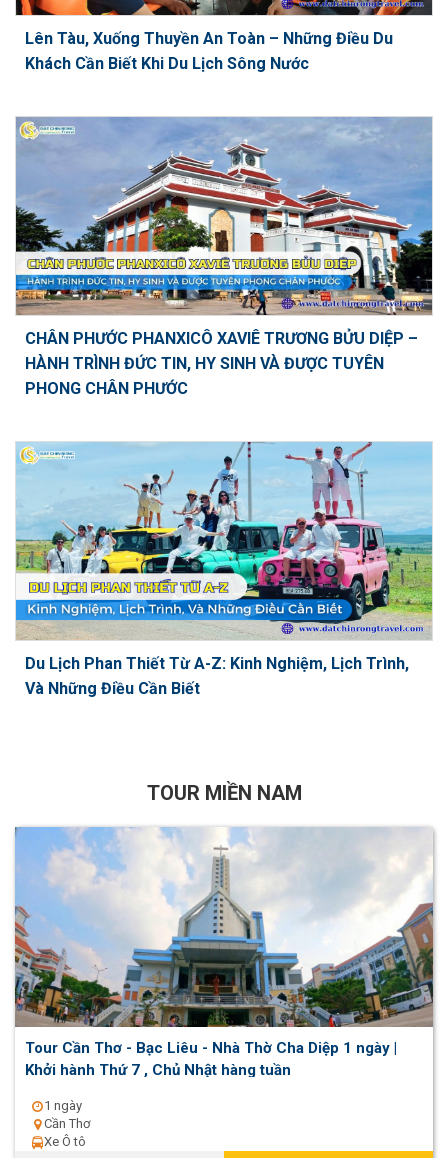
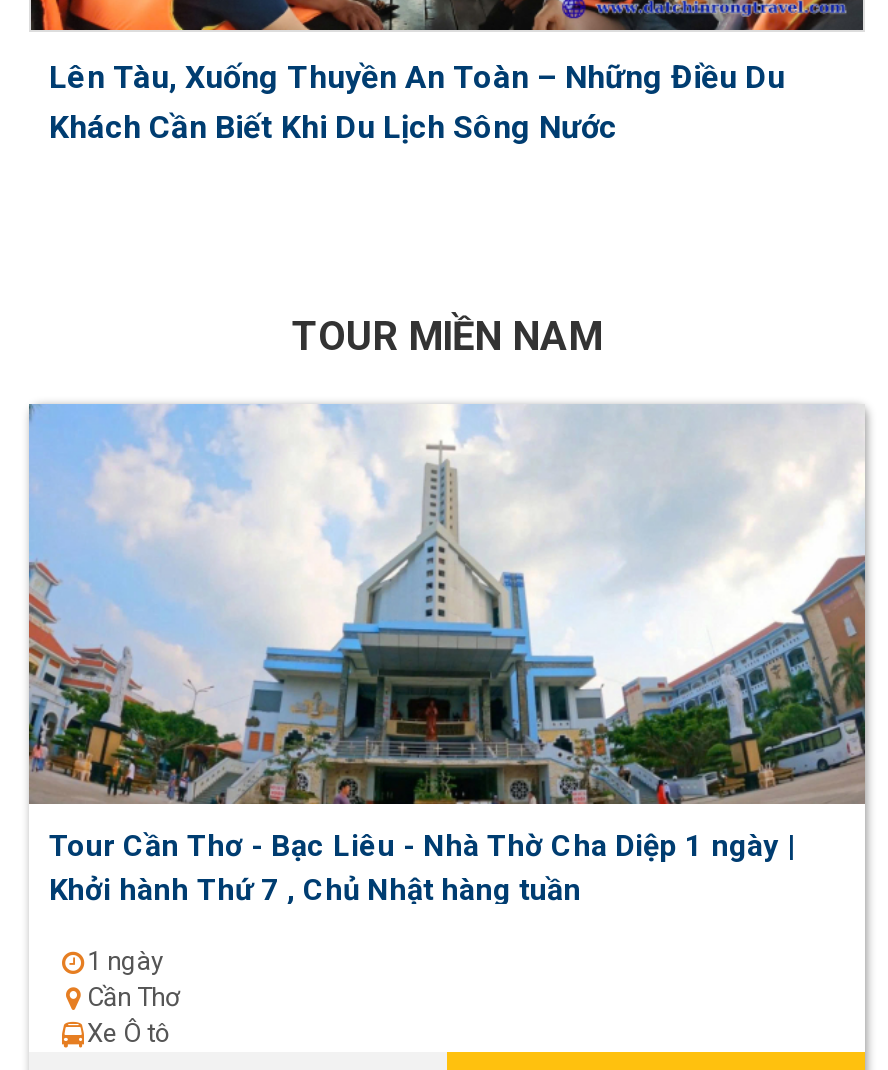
[16,116,433,398] [image] | CHÂN PHƯỚC PHANXICÔ XAVIÊ TRƯƠNG BỬU DIỆP – | HÀNH TRÌNH ĐỨC TIN, HY SINH VÀ ĐƯỢC TUYÊN | PHONG CHÂN PHƯỚC -> none
[15,441,433,698] [image] | Du Lịch Phan Thiết Từ A-Z: Kinh Nghiệm, Lịch Trình, | Và Những Điều Cần Biết -> none

